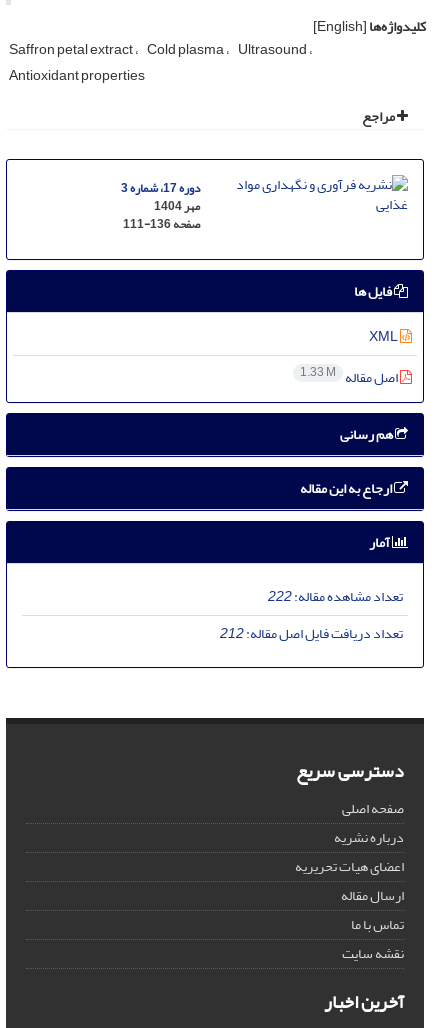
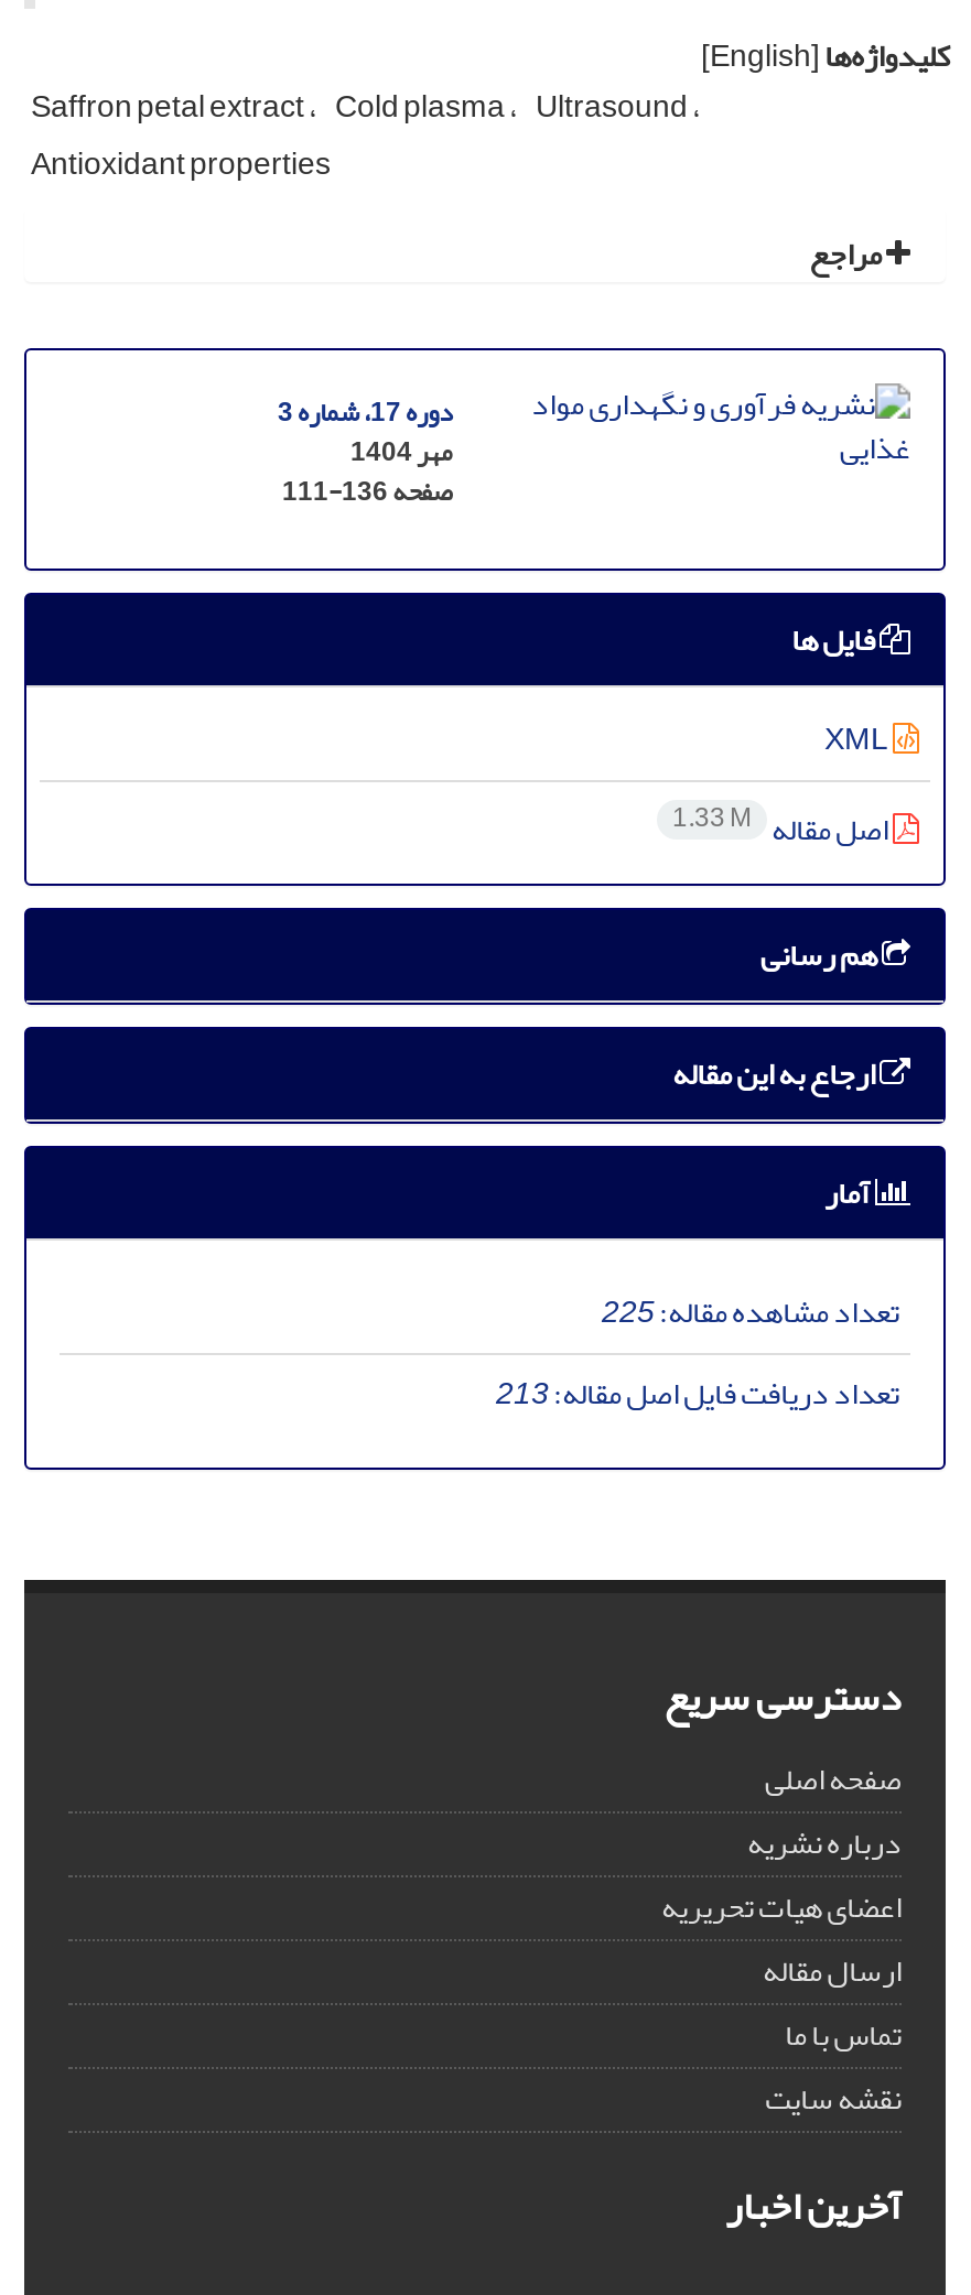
[268,583,403,610] تعداد مشاهده مقاله:222 -> [602,1282,899,1341] تعداد مشاهده مقاله:225
[220,620,403,647] تعداد دریافت فایل اصل مقاله:212 -> [496,1363,899,1423] تعداد دریافت فایل اصل مقاله:213

